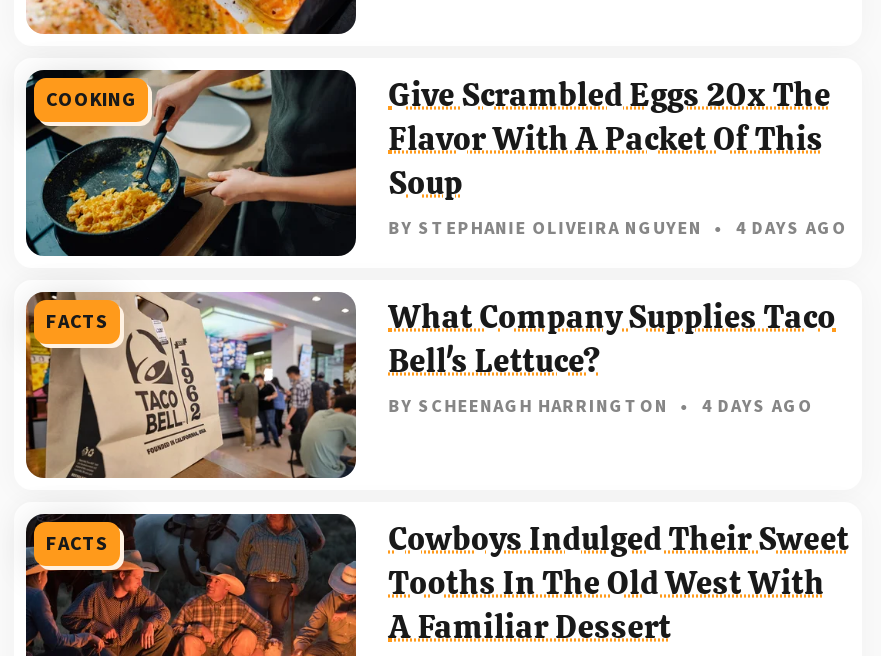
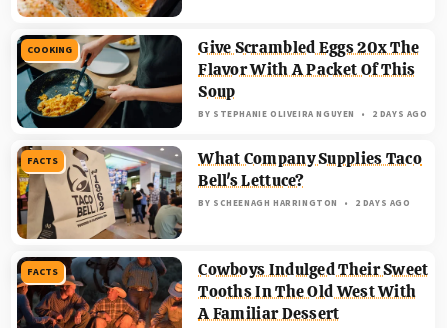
[389,215,847,241] BY STEPHANIE OLIVEIRA NGUYEN 4 DAYS AGO -> [198,108,428,121] BY STEPHANIE OLIVEIRA NGUYEN 2 DAYS AGO
[389,393,813,419] BY SCHEENAGH HARRINGTON 4 DAYS AGO -> [198,197,411,210] BY SCHEENAGH HARRINGTON 2 DAYS AGO

